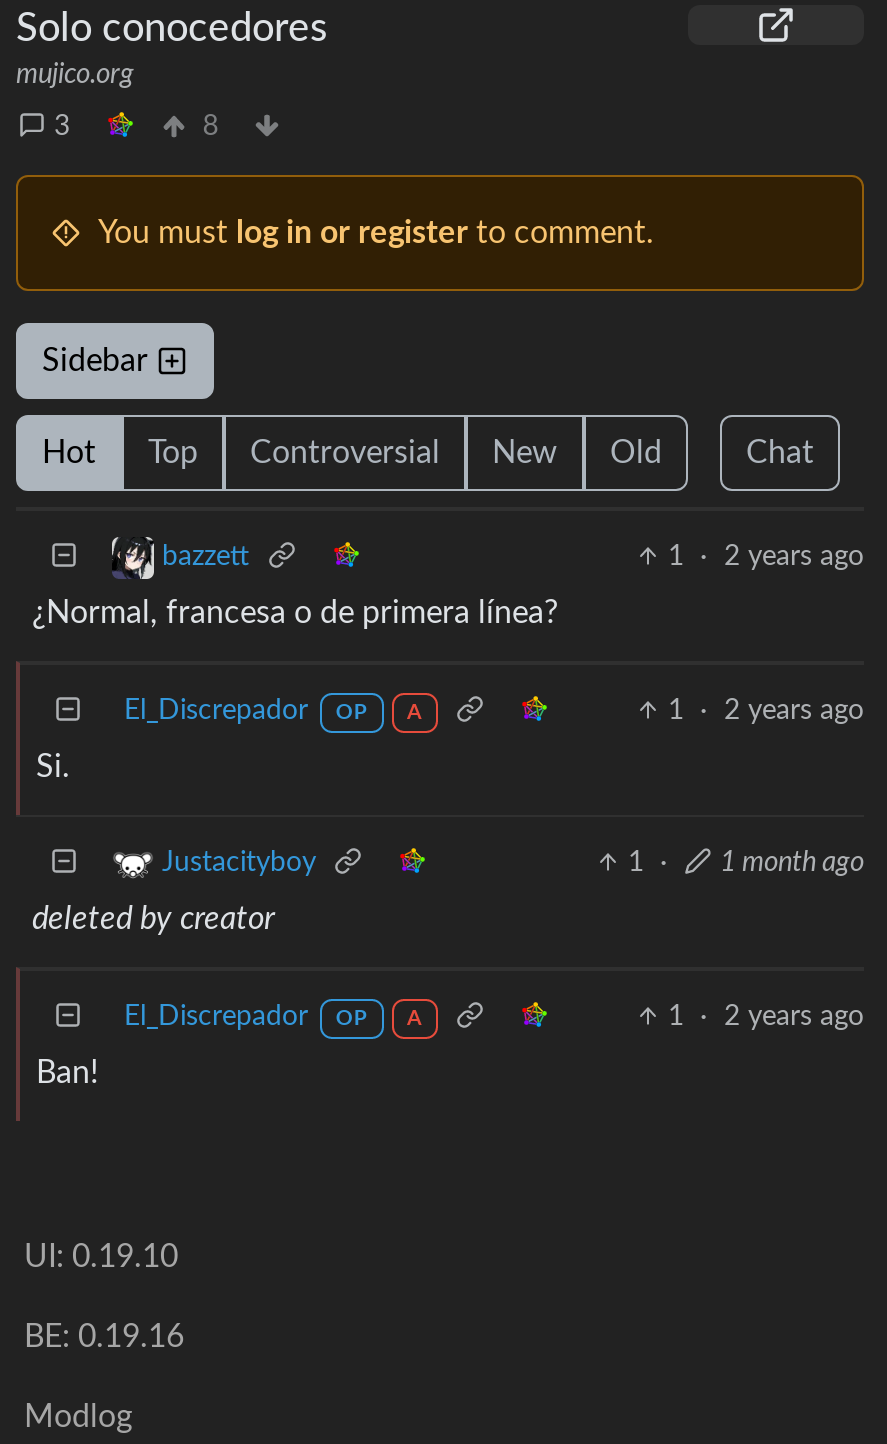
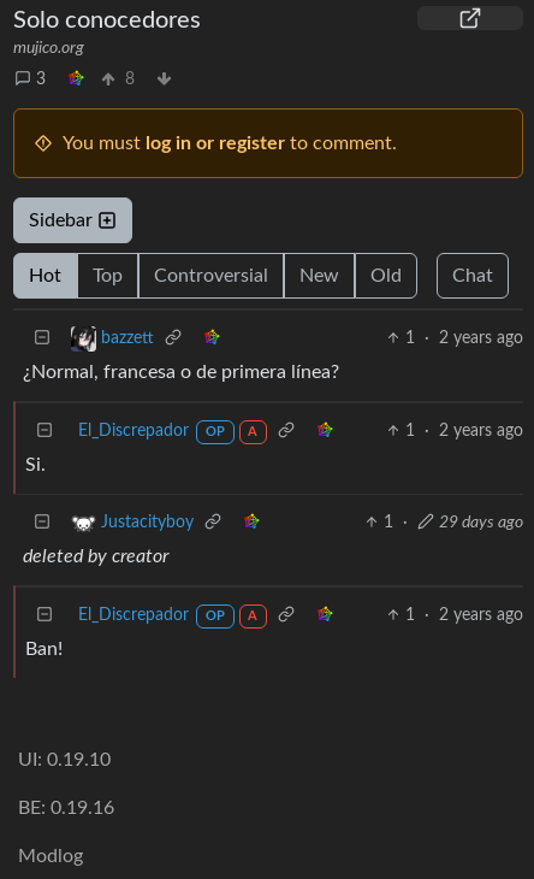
[628,849,864,877] 1 · 1 month ago -> [384,514,523,531] 1 · 29 days ago

